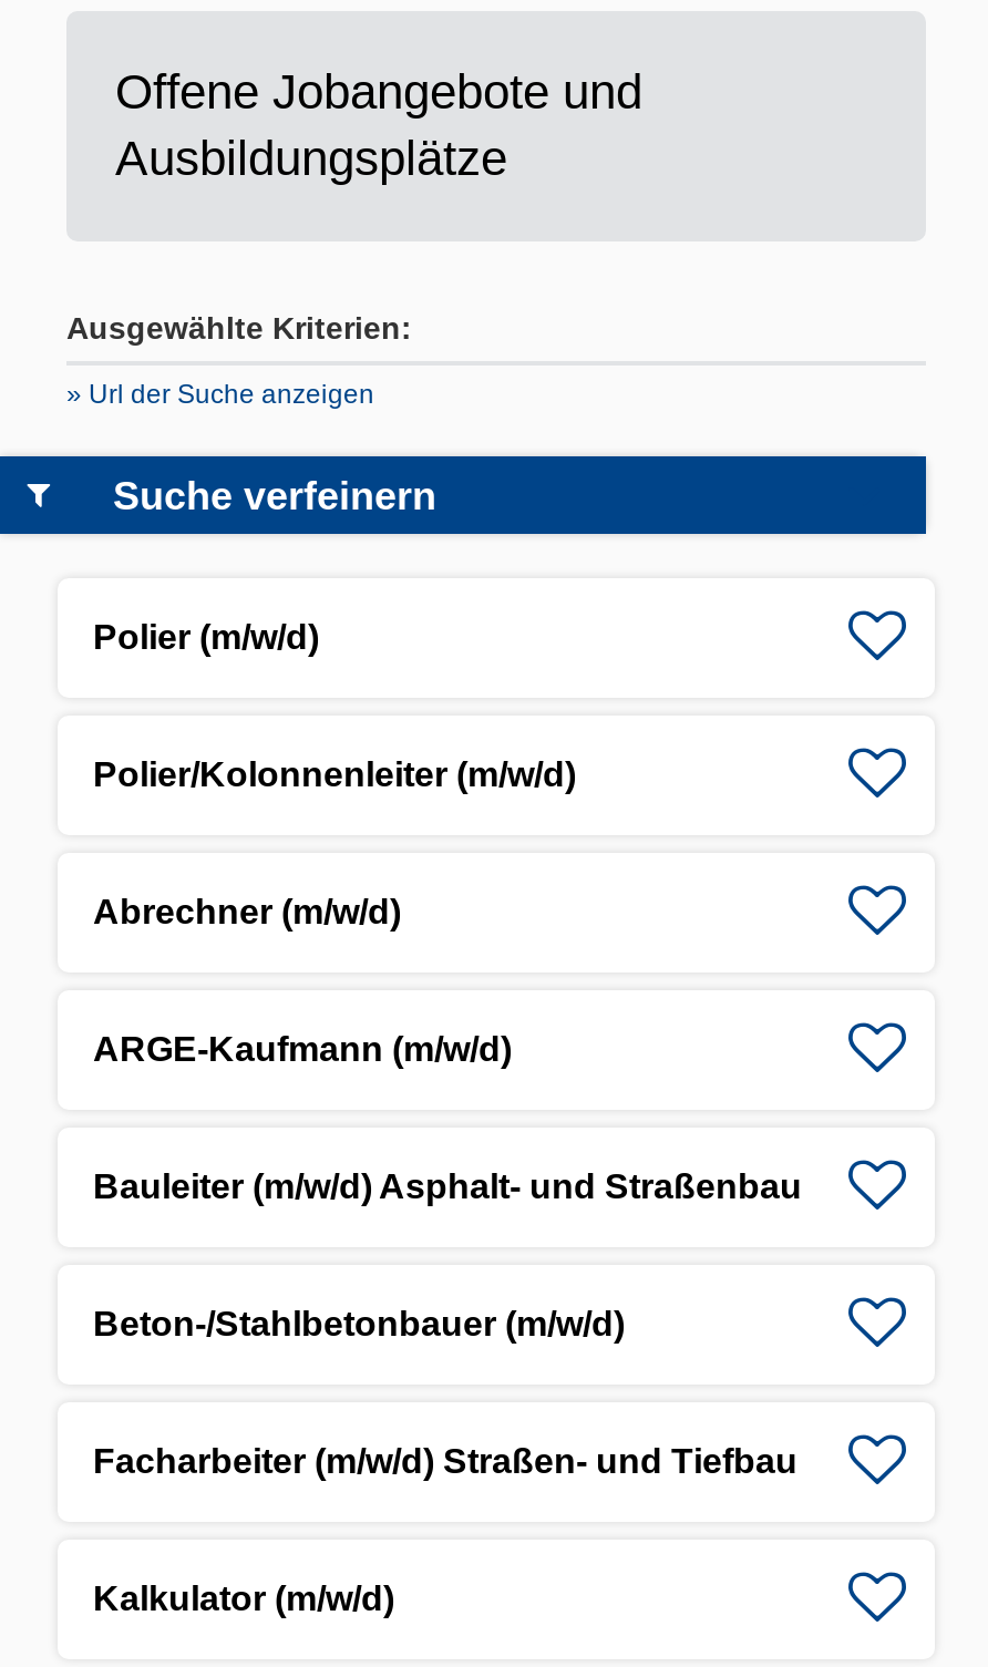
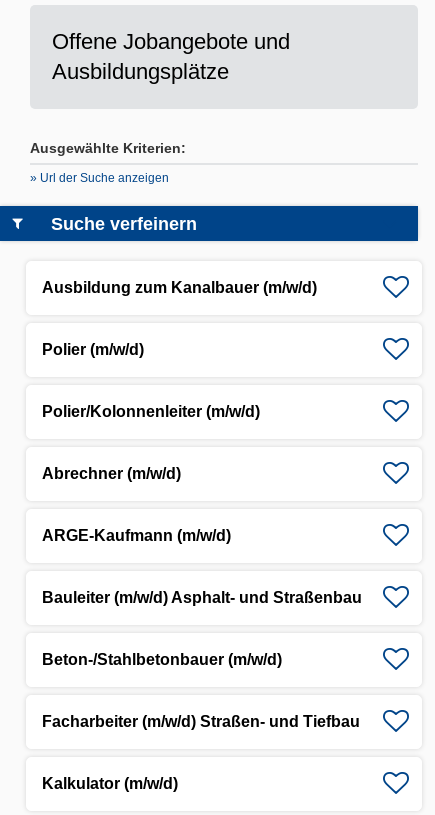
none -> [42,279,317,296] Ausbildung zum Kanalbauer (m/w/d)

